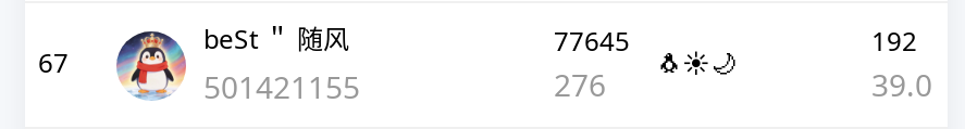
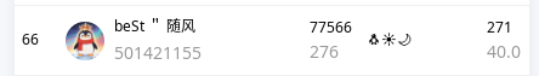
[554,23,630,60] 77645 -> [310,17,352,37] 77566
[871,23,932,105] 192 | 39.0 -> [487,17,521,63] 271 | 40.0
[38,44,69,81] 67 -> [22,29,39,49] 66

